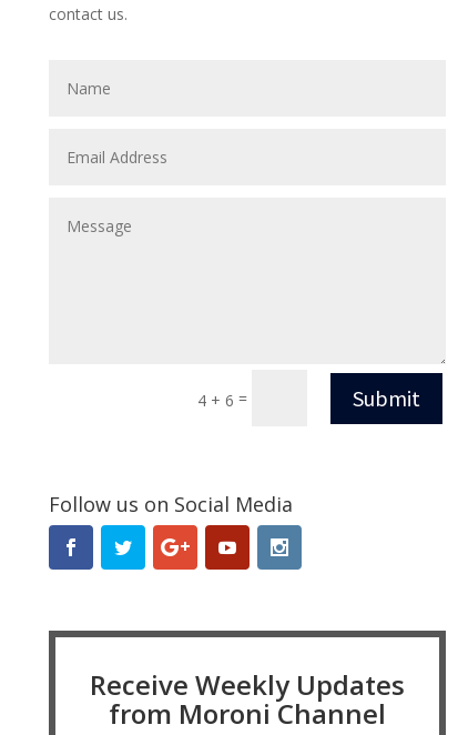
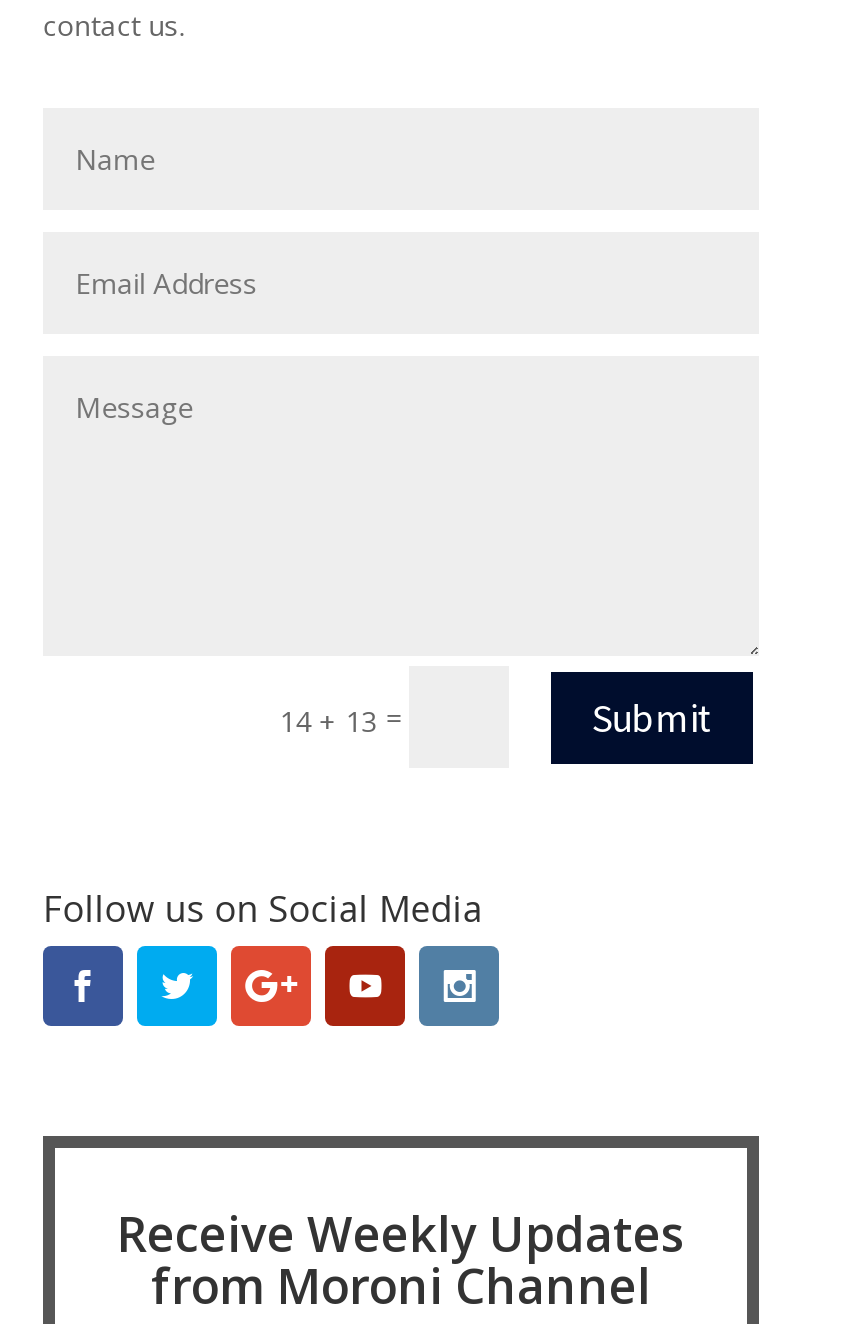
[198,388,252,411] 4 + 6 = -> [279,699,409,740] 14 + 13 =

